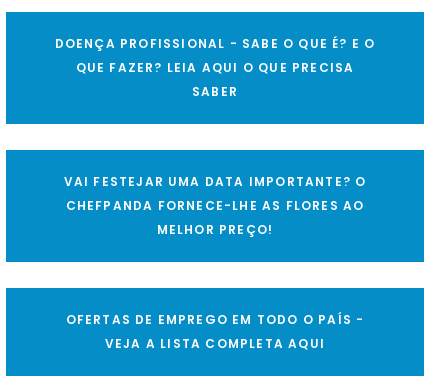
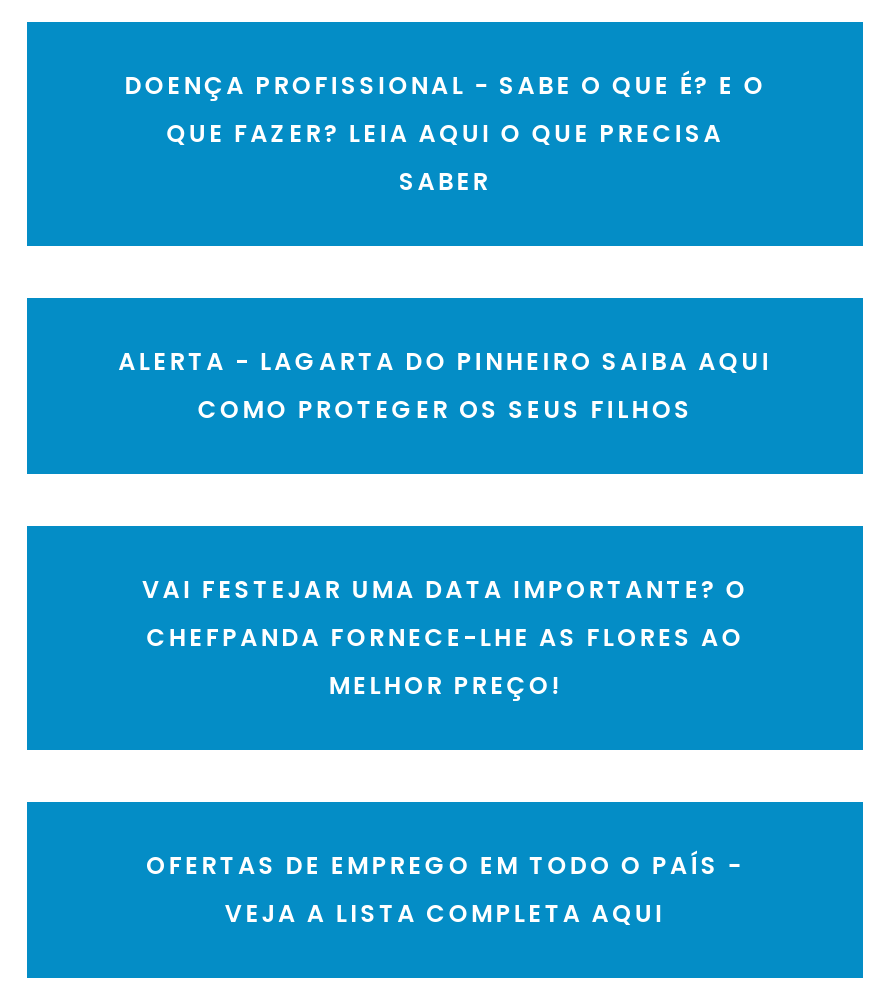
none -> [118,344,772,426] ALERTA - LAGARTA DO PINHEIRO SAIBA AQUI | COMO PROTEGER OS SEUS FILHOS

